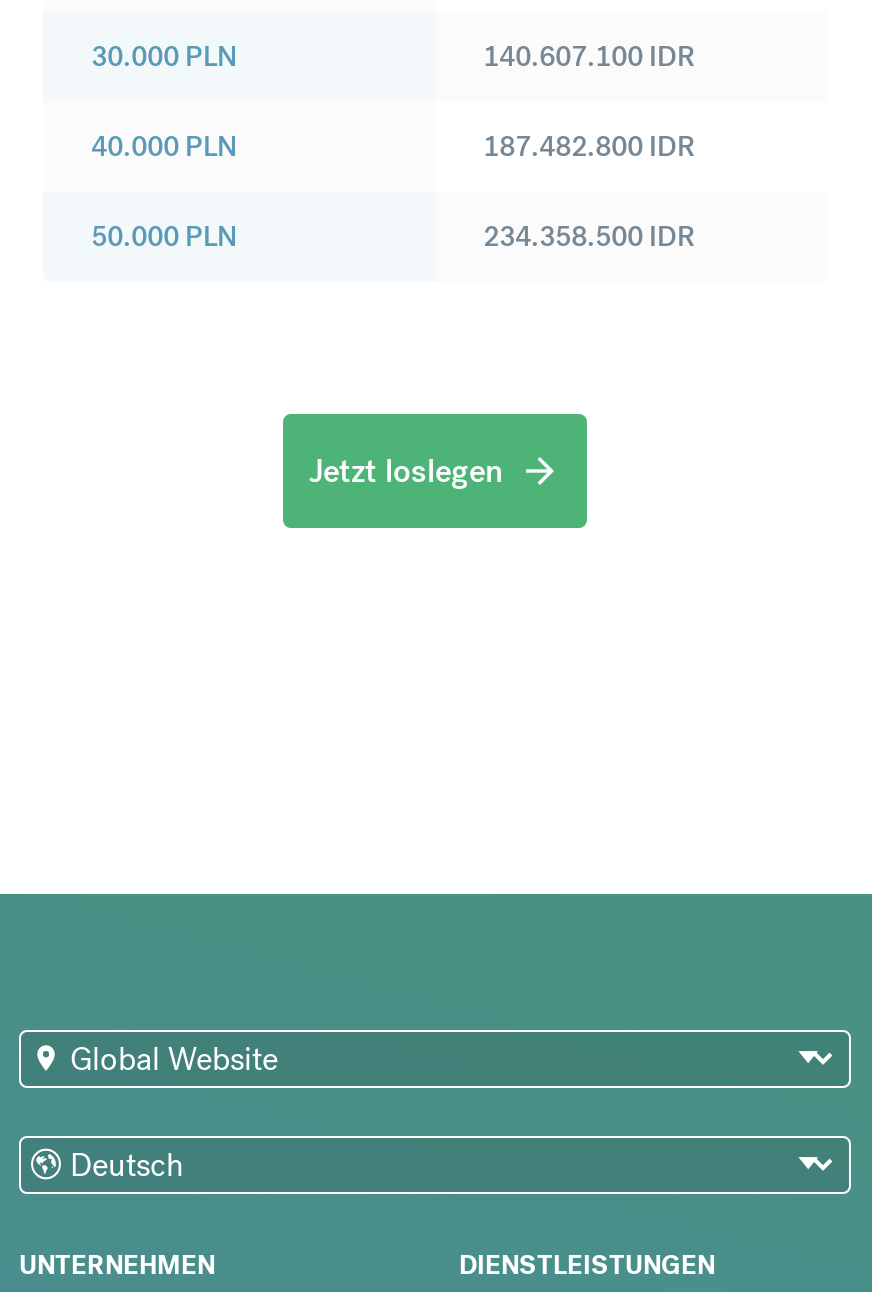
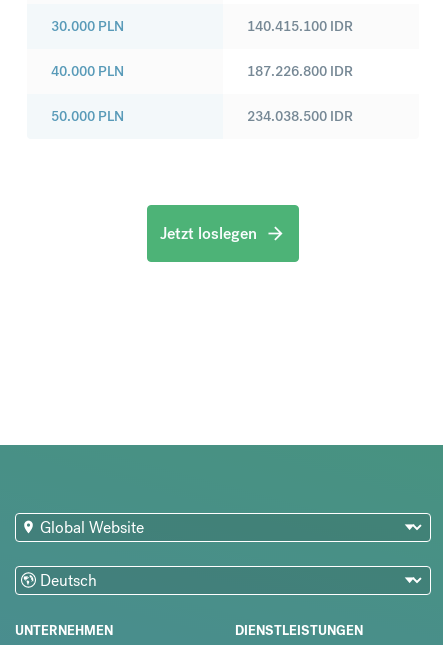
[483,38,695,74] 140.607.100 IDR -> [247,17,353,35] 140.415.100 IDR
[483,128,695,164] 187.482.800 IDR -> [247,62,353,80] 187.226.800 IDR
[483,218,695,254] 234.358.500 IDR -> [247,107,353,125] 234.038.500 IDR

